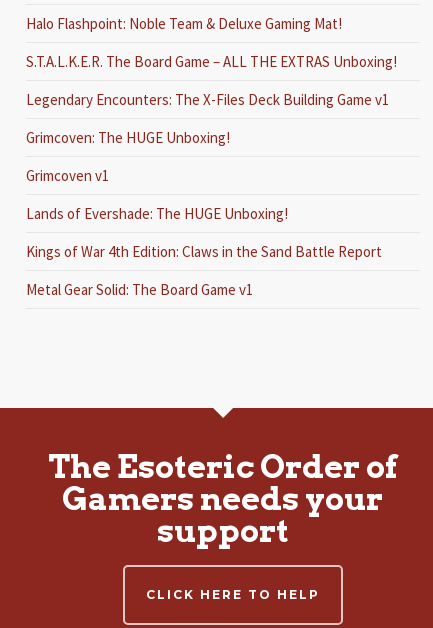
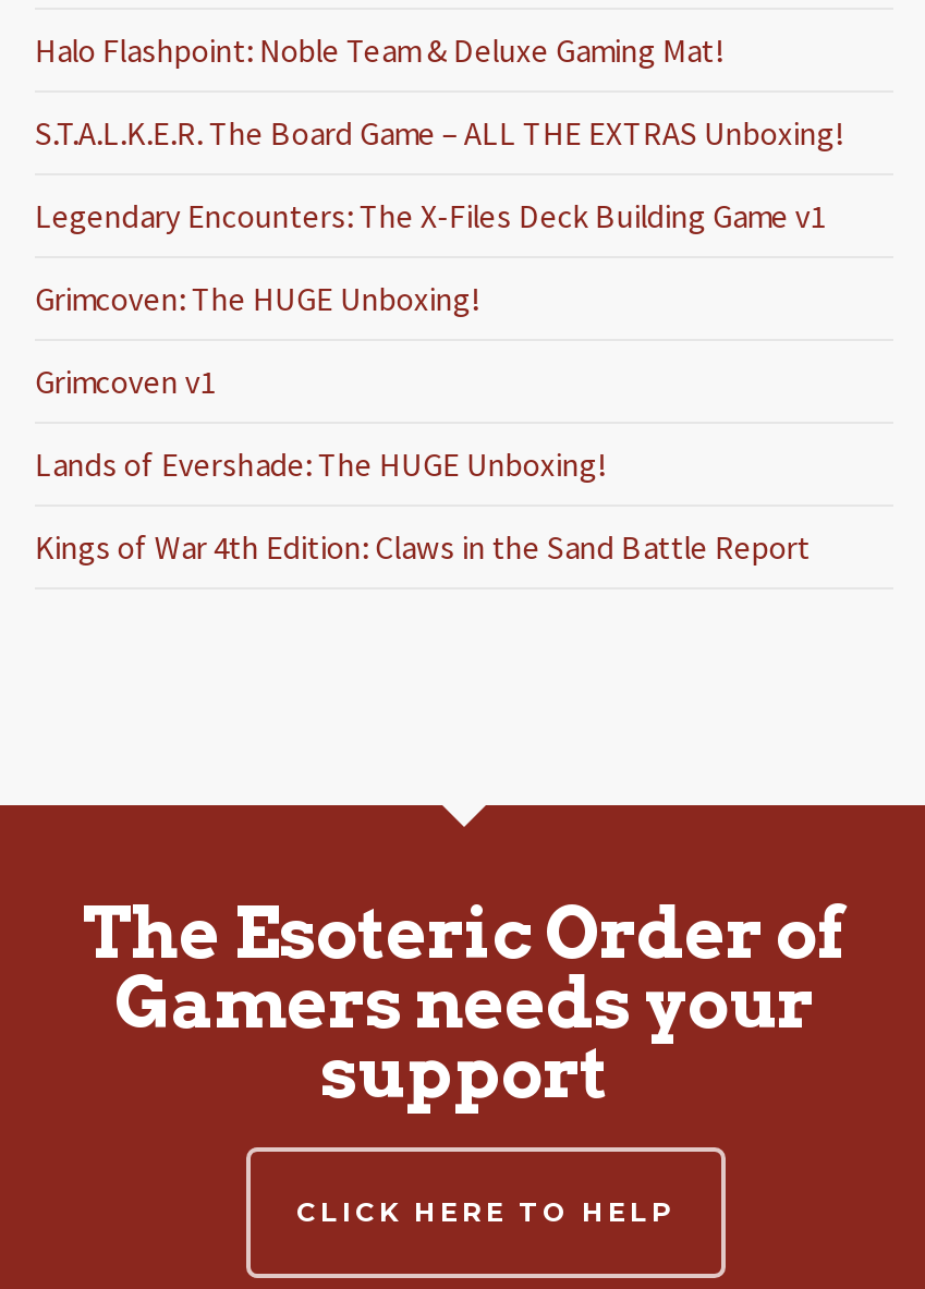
[26,280,253,299] Metal Gear Solid: The Board Game v1 -> none

